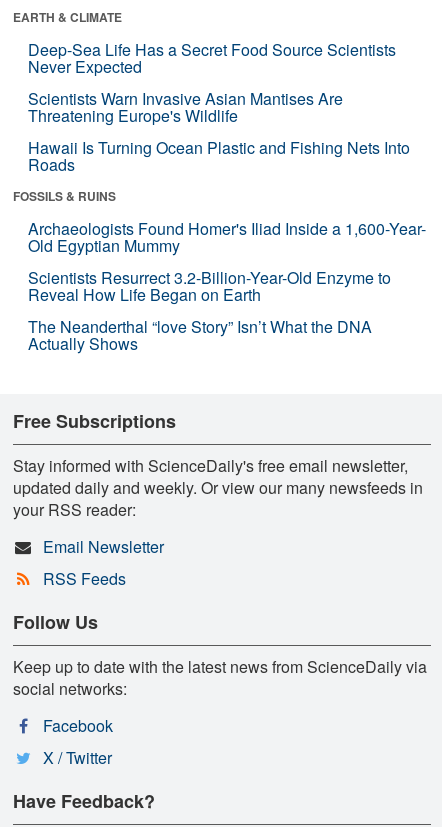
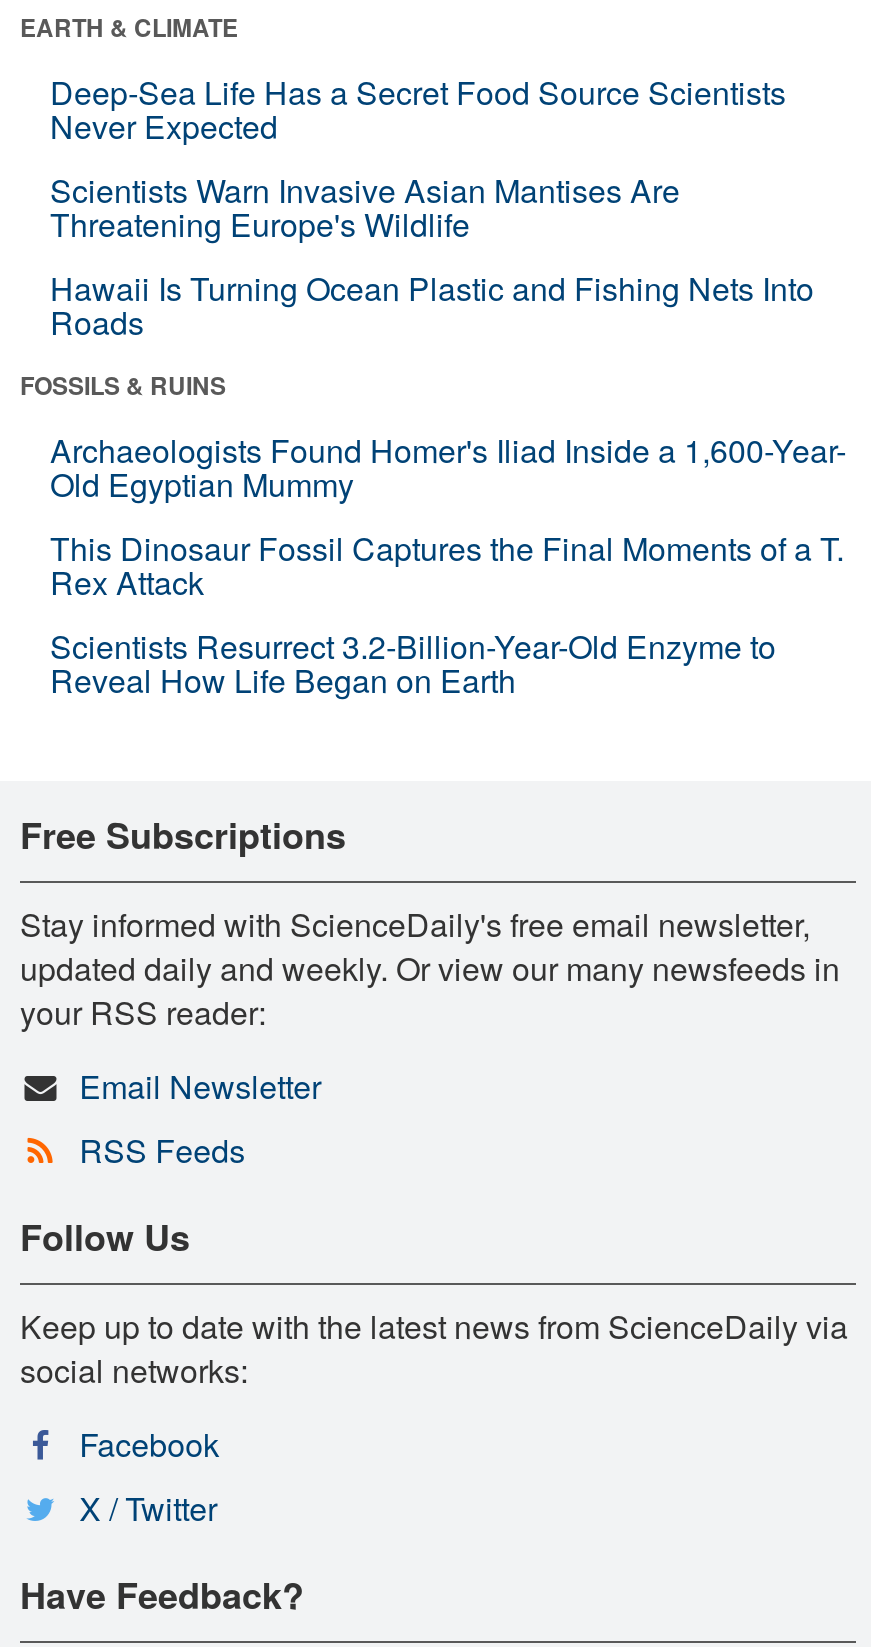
none -> [50,524,844,604] This Dinosaur Fossil Captures the Final Moments of a T. | Rex Attack
moved [28,266,391,306] -> [50,622,776,702]: Scientists Resurrect 3.2-Billion-Year-Old Enzyme to | Reveal How Life Began on Earth
[28,315,372,355] The Neanderthal “love Story” Isn’t What the DNA | Actually Shows -> none

